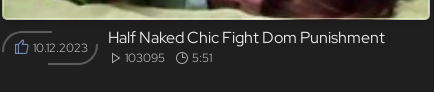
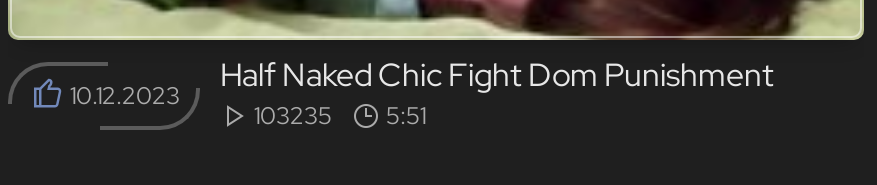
[125,50,212,66] 103095 5:51 -> [254,100,426,132] 103235 5:51

